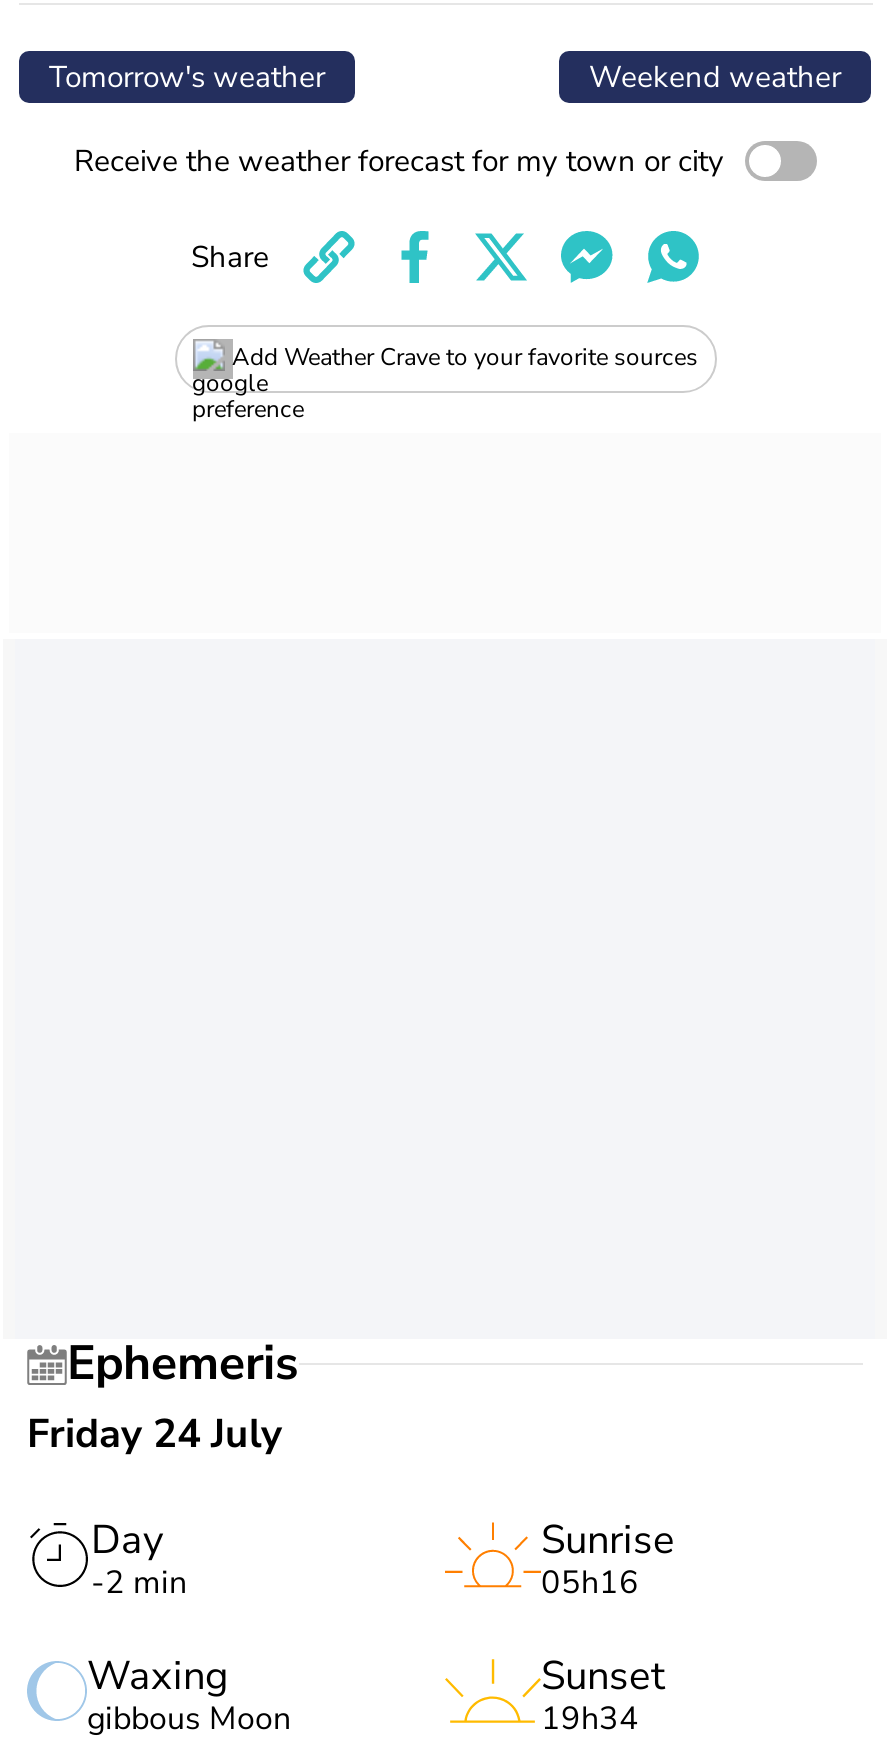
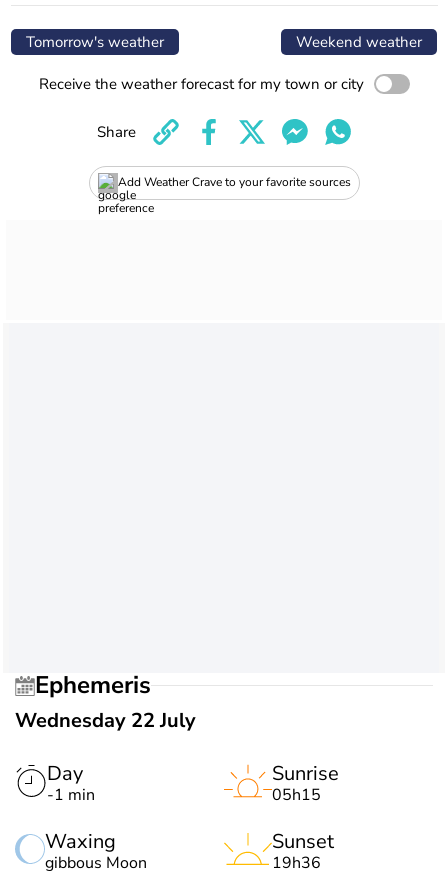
[27,1407,283,1461] Friday 24 July -> [15,707,196,734] Wednesday 22 July
[91,1561,187,1605] -2 min -> [47,784,95,806] -1 min
[541,1561,639,1605] 05h16 -> [272,784,321,806] 05h15
[541,1697,639,1741] 19h34 -> [272,852,321,874] 19h36

